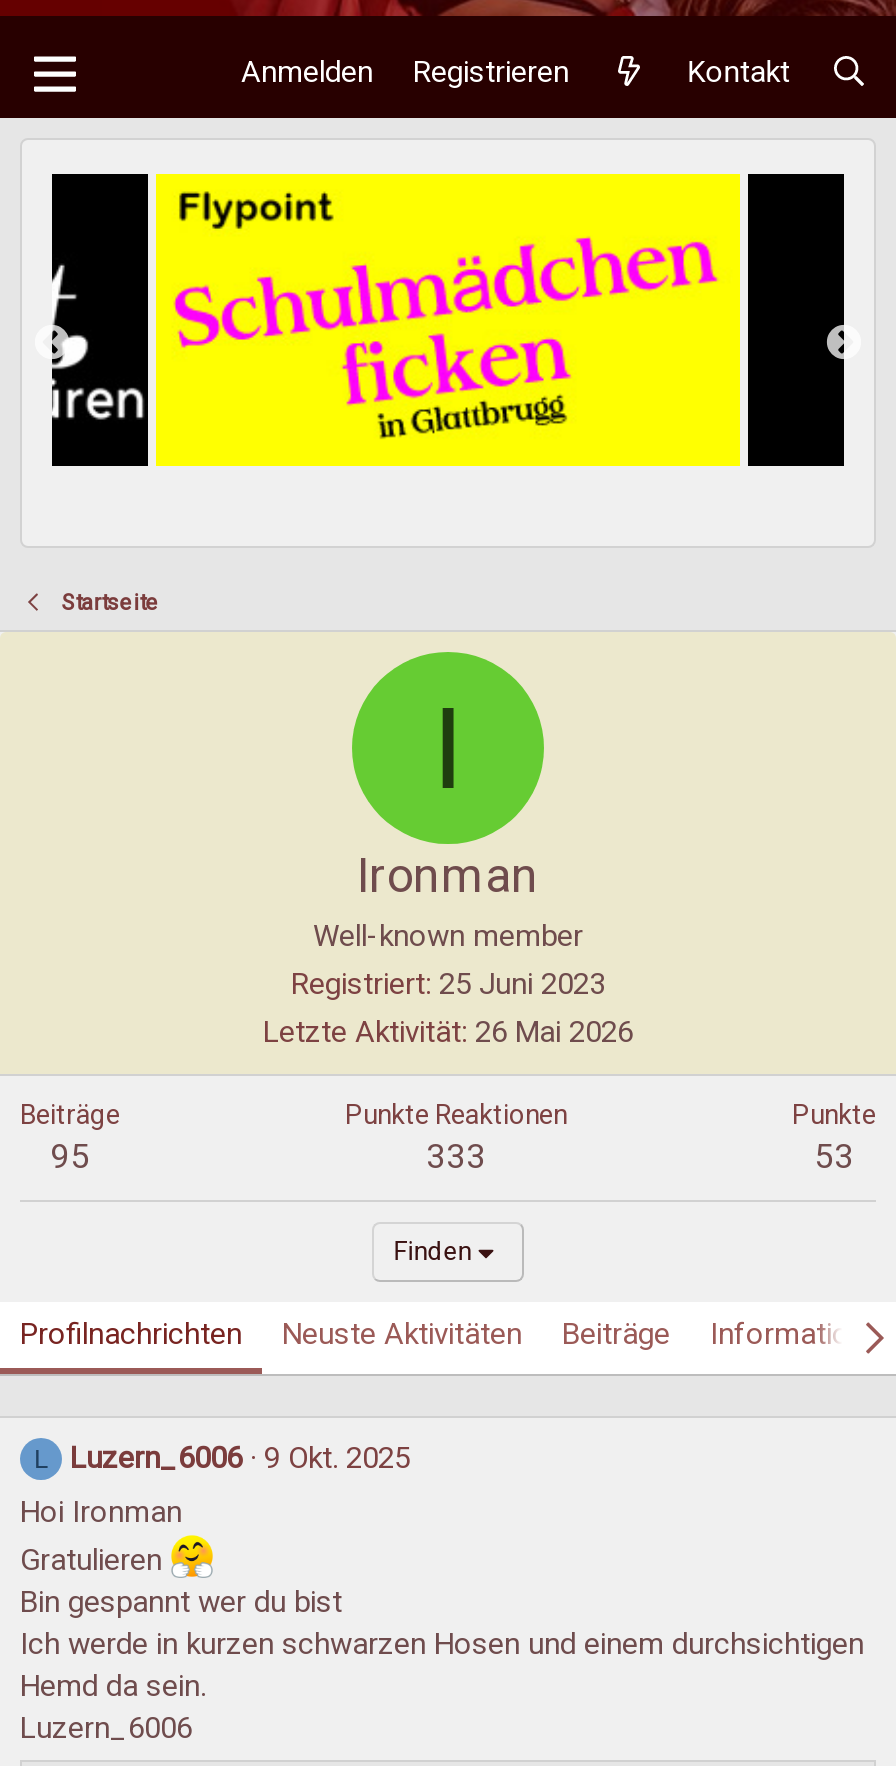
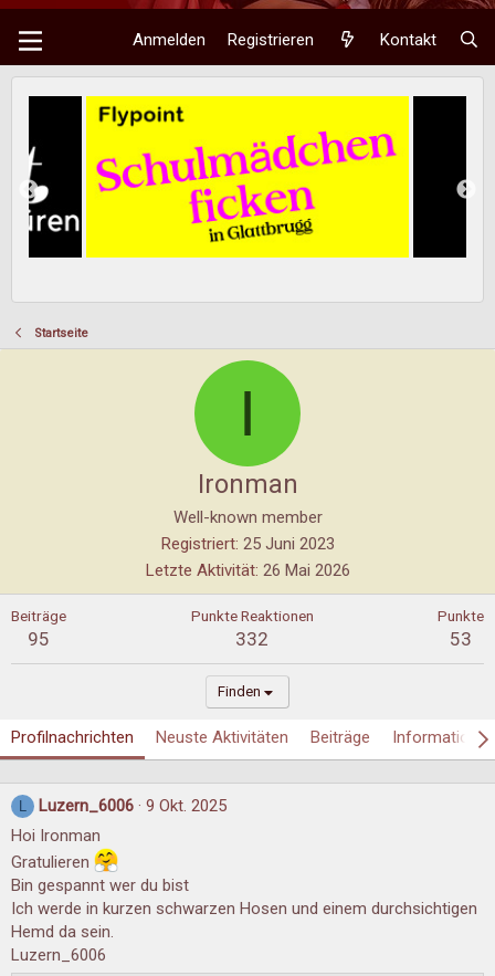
[426,1136,486,1176] 333 -> [235,628,268,650] 332

